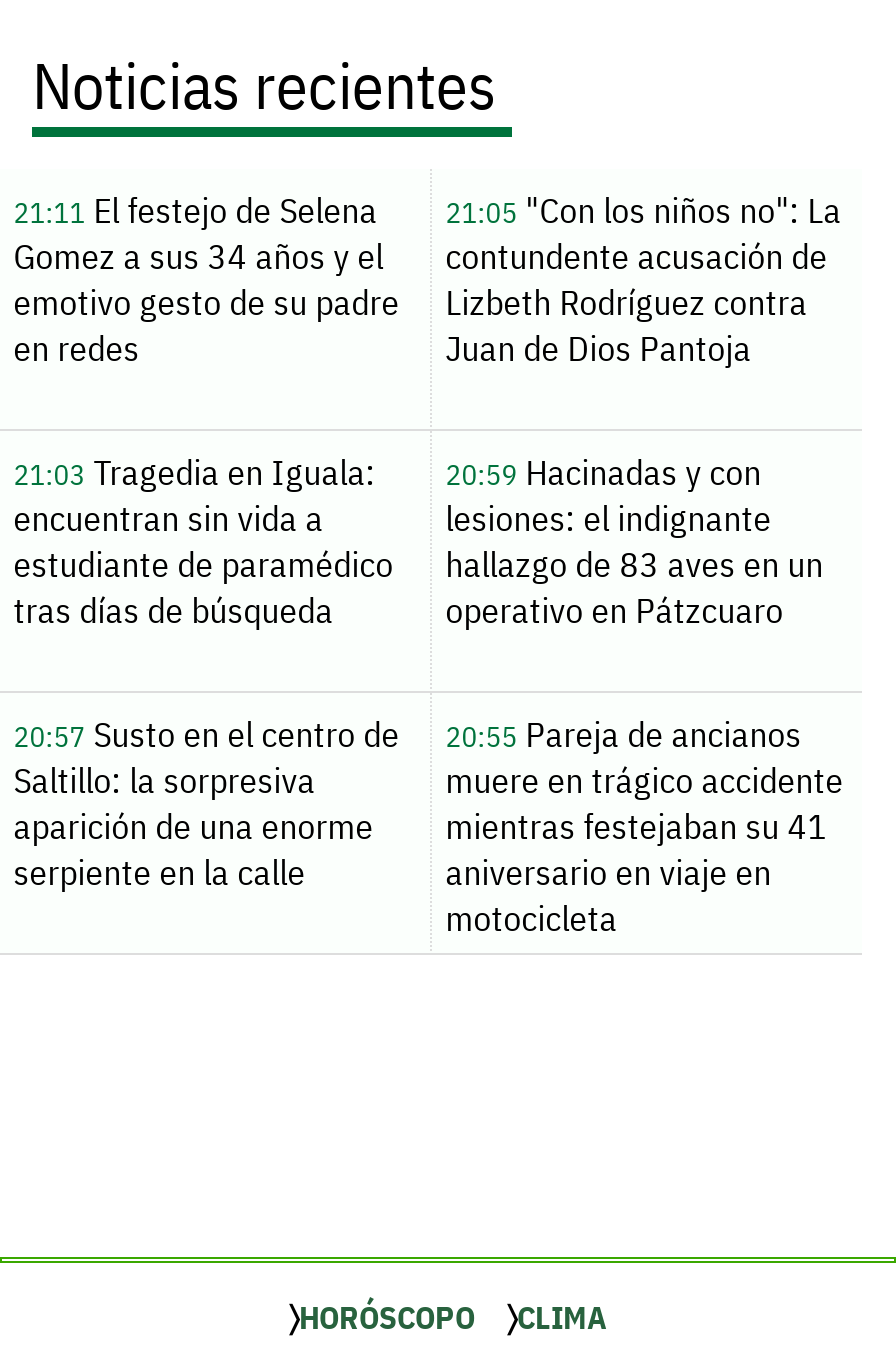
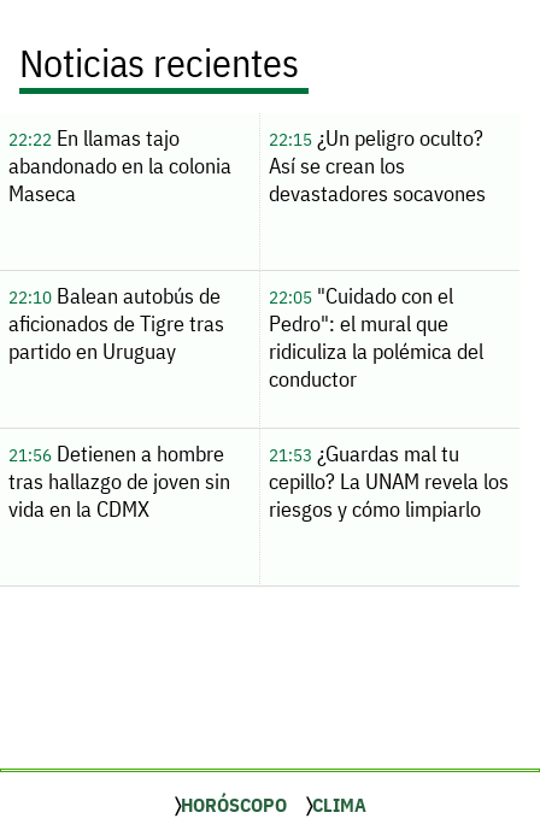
[13,187,399,371] 21:11 El festejo de Selena | Gomez a sus 34 años y el | emotivo gesto de su padre | en redes -> [8,124,231,207] 22:22 En llamas tajo | abandonado en la colonia | Maseca
[446,187,842,371] 21:05 "Con los niños no": La | contundente acusación de | Lizbeth Rodríguez contra | Juan de Dios Pantoja -> [269,124,486,207] 22:15 ¿Un peligro oculto? | Así se crean los | devastadores socavones
[13,449,393,633] 21:03 Tragedia en Iguala: | encuentran sin vida a | estudiante de paramédico | tras días de búsqueda -> [8,282,224,365] 22:10 Balean autobús de | aficionados de Tigre tras | partido en Uruguay
[446,449,824,633] 20:59 Hacinadas y con | lesiones: el indignante | hallazgo de 83 aves en un | operativo en Pátzcuaro -> [269,282,483,393] 22:05 "Cuidado con el | Pedro": el mural que | ridiculiza la polémica del | conductor
[13,711,399,895] 20:57 Susto en el centro de | Saltillo: la sorpresiva | aparición de una enorme | serpiente en la calle -> [8,440,230,523] 21:56 Detienen a hombre | tras hallazgo de joven sin | vida en la CDMX
[446,711,844,941] 20:55 Pareja de ancianos | muere en trágico accidente | mientras festejaban su 41 | aniversario en viaje en | motocicleta -> [269,440,508,523] 21:53 ¿Guardas mal tu | cepillo? La UNAM revela los | riesgos y cómo limpiarlo

